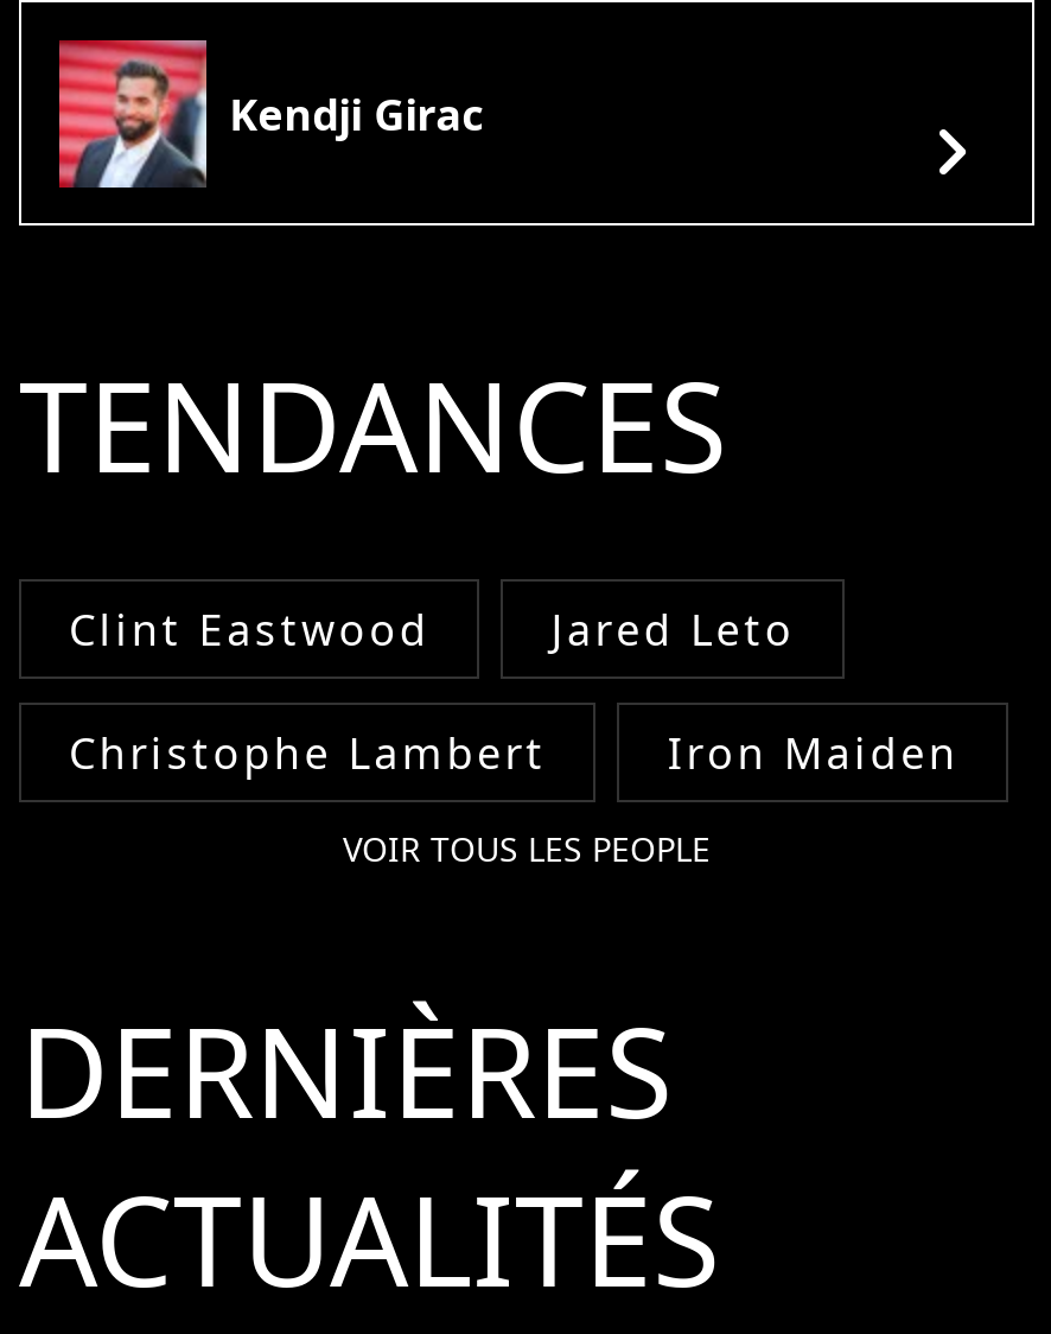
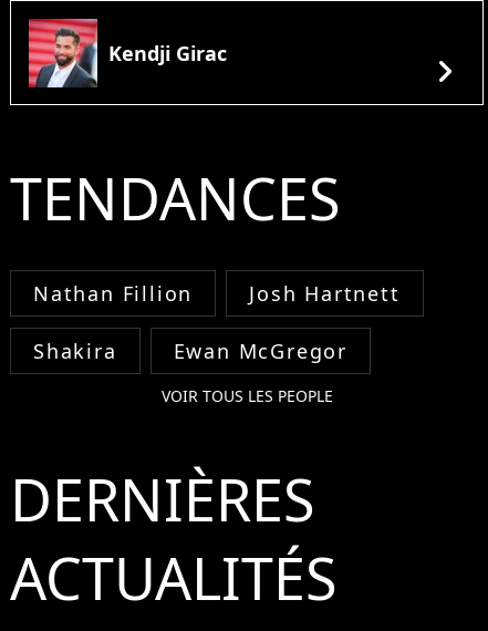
[69,601,795,658] Clint Eastwood | Jared Leto -> [33,280,400,307] Nathan Fillion | Josh Hartnett
[69,724,959,781] Christophe Lambert | Iron Maiden -> [33,338,347,364] Shakira | Ewan McGregor

